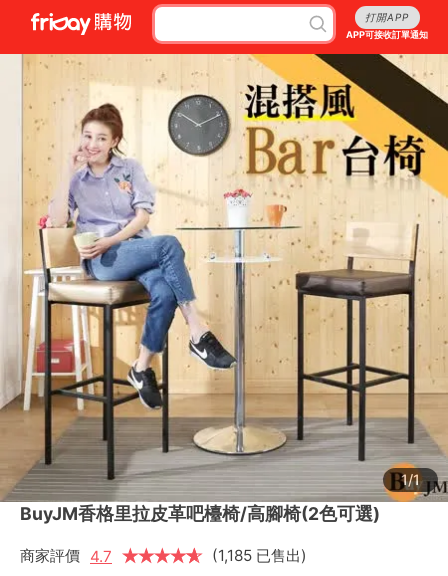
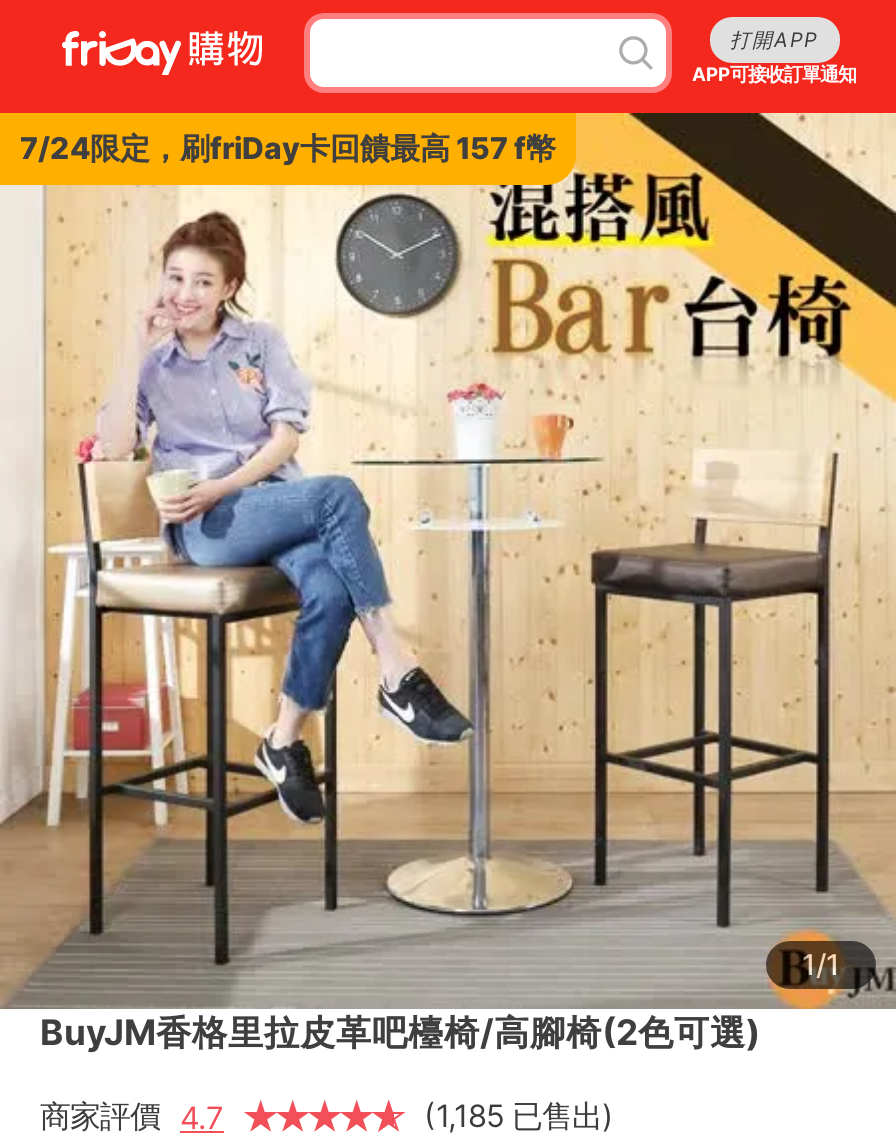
none -> [20,129,556,167] 7/24限定，刷friDay卡回饋最高 157 f幣

